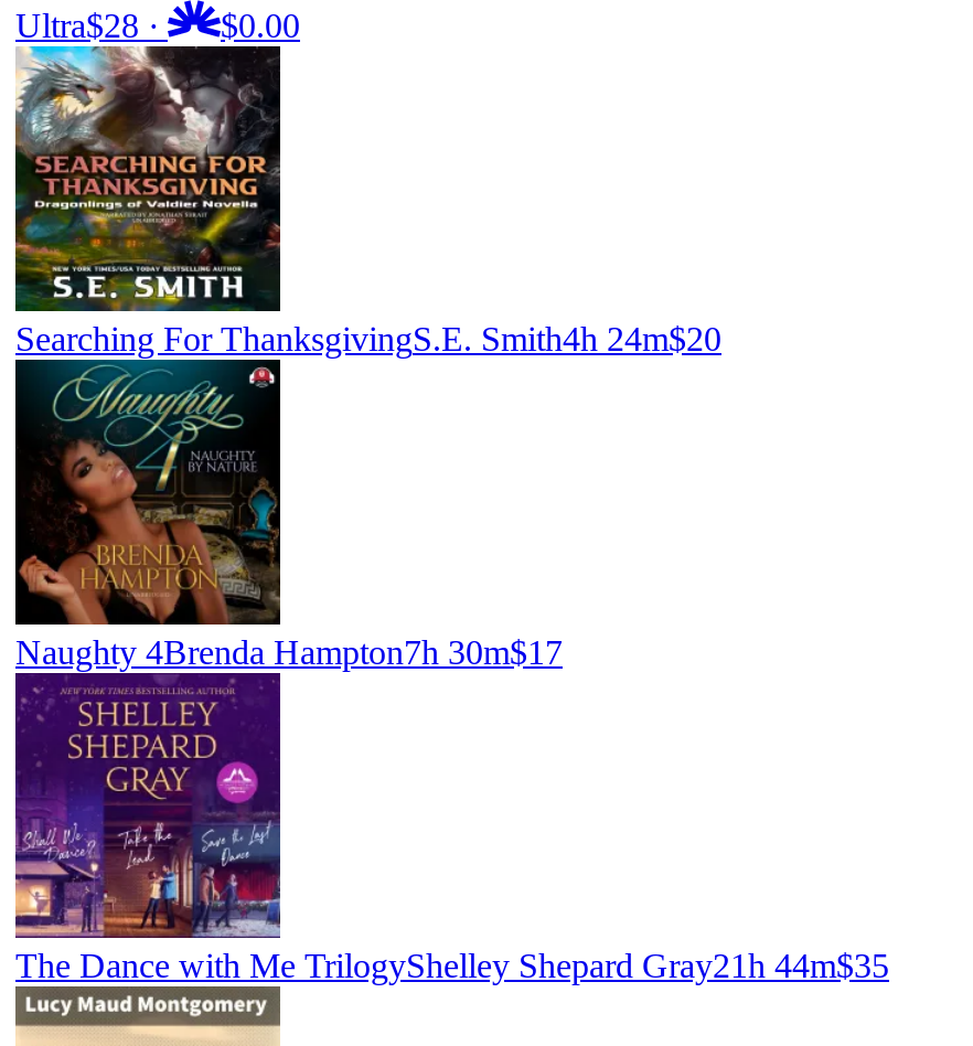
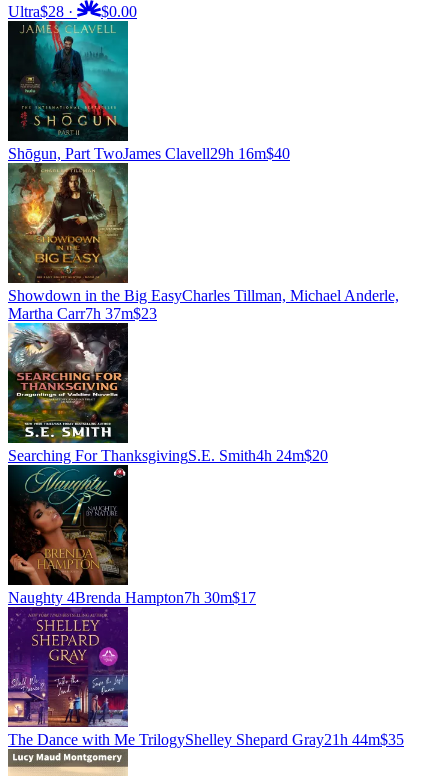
none -> [7,20,290,161] [image] | Shōgun, Part TwoJames Clavell29h 16m$40
none -> [7,169,399,321] [image] | Showdown in the Big EasyCharles Tillman, Michael Anderle, | Martha Carr7h 37m$23

